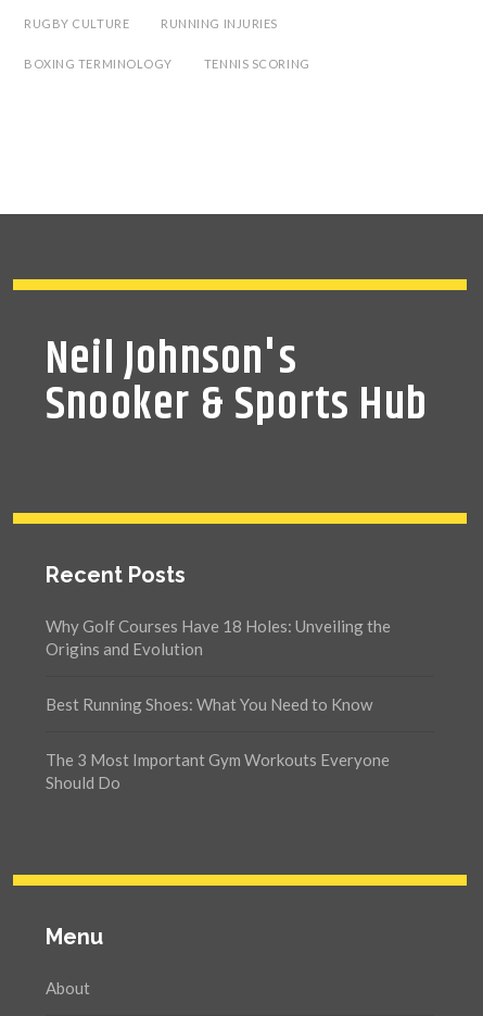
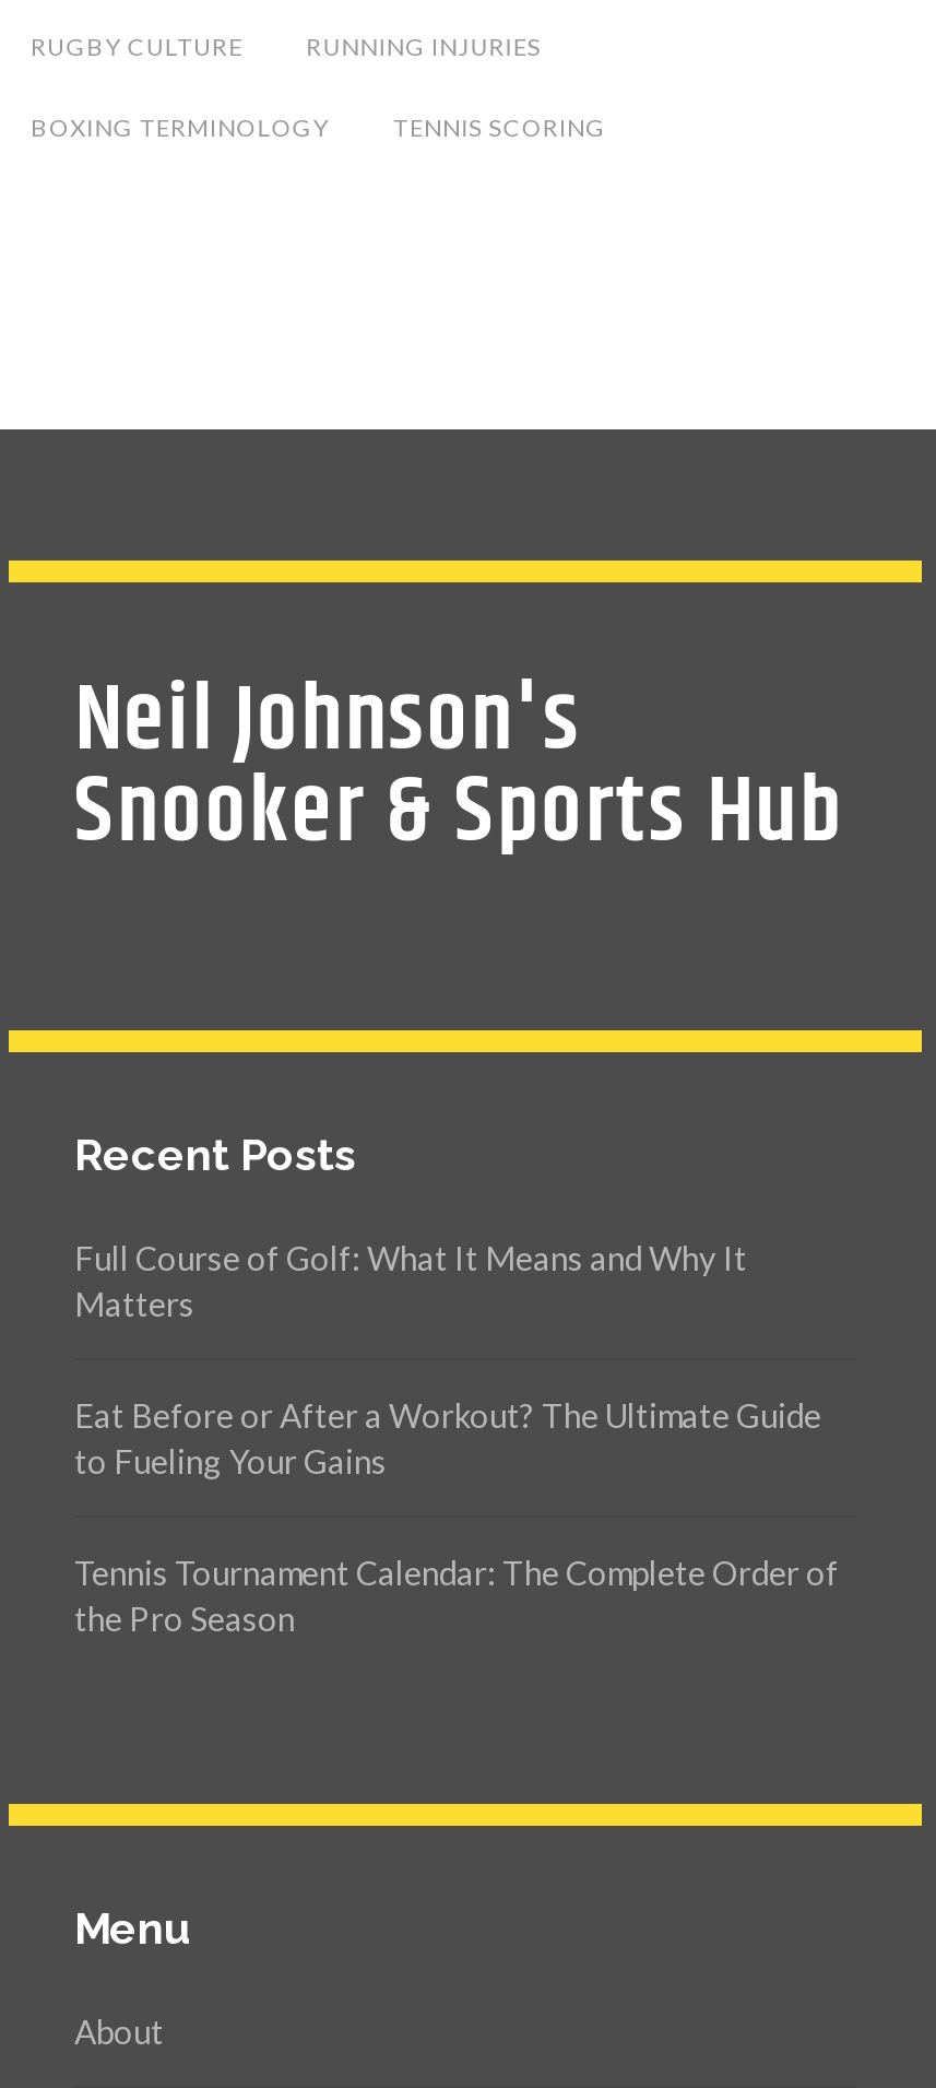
[46,616,391,659] Why Golf Courses Have 18 Holes: Unveiling the | Origins and Evolution -> [74,1238,747,1323] Full Course of Golf: What It Means and Why It | Matters
[46,694,372,714] Best Running Shoes: What You Need to Know -> [74,1395,821,1481] Eat Before or After a Workout? The Ultimate Guide | to Fueling Your Gains
[46,750,390,792] The 3 Most Important Gym Workouts Everyone | Should Do -> [74,1553,839,1638] Tennis Tournament Calendar: The Complete Order of | the Pro Season

